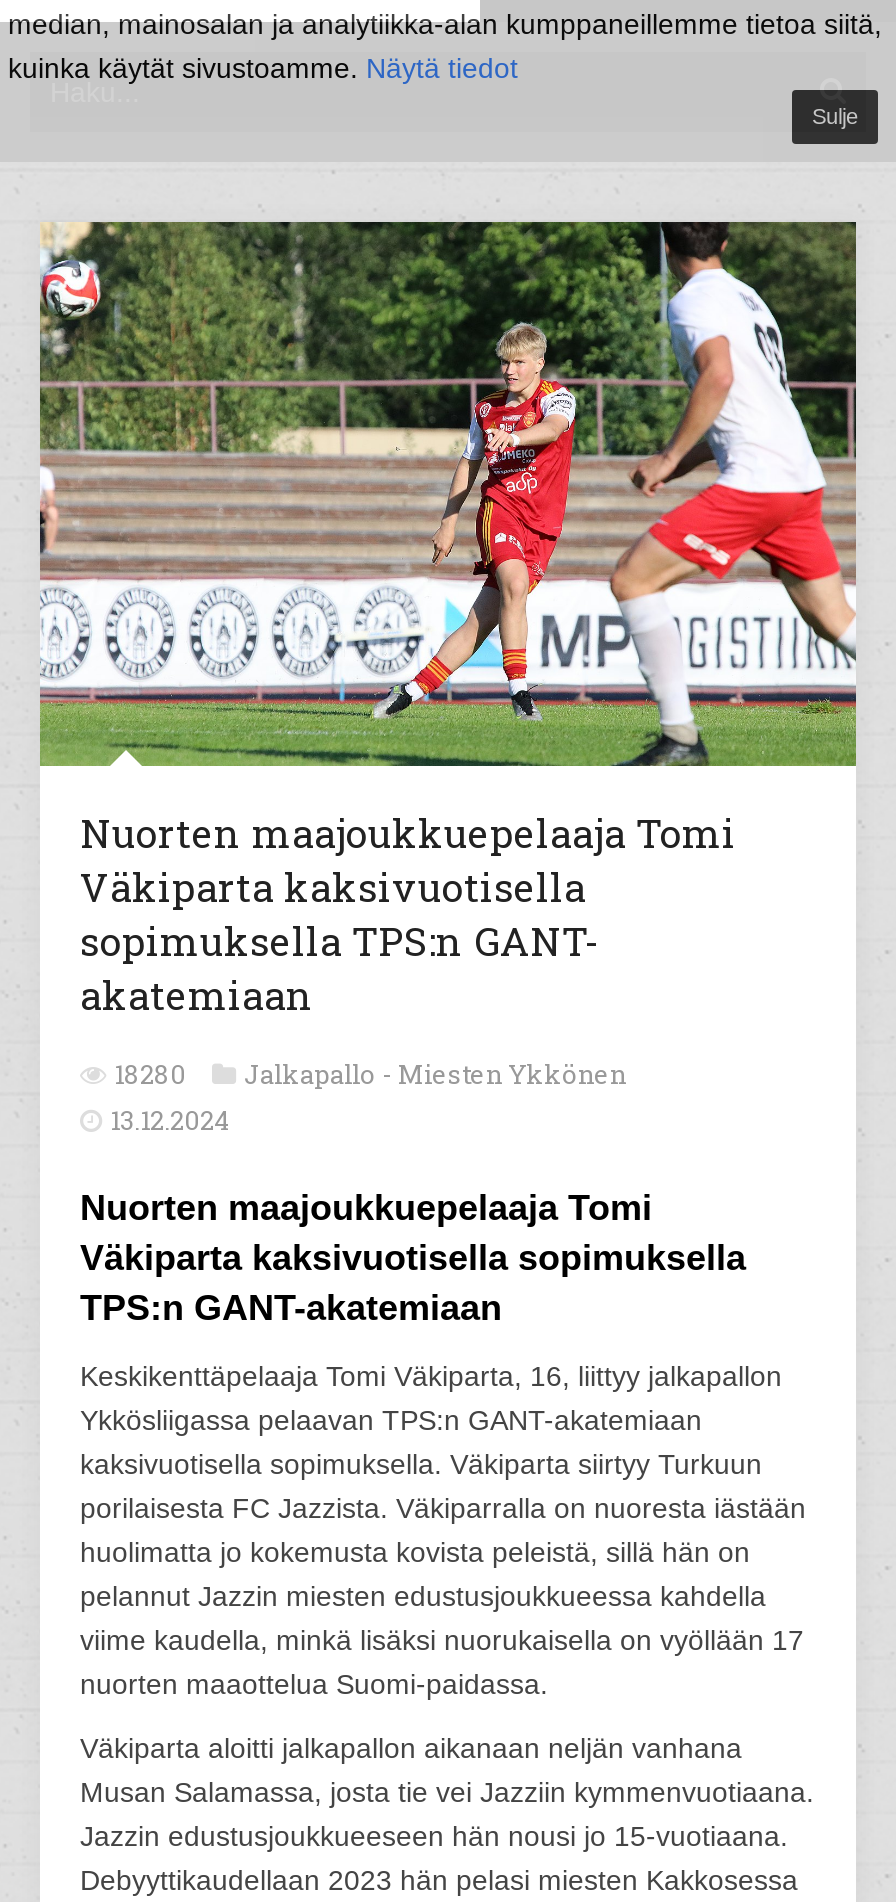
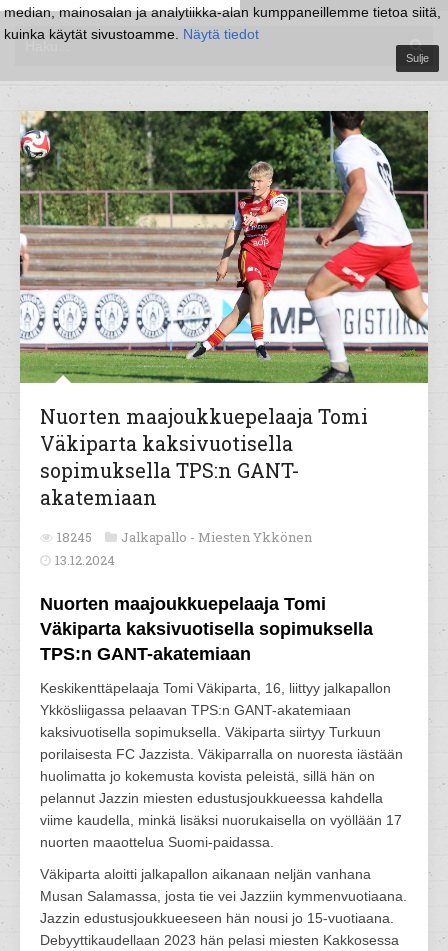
[114,1056,626,1092] 18280 Jalkapallo - Miesten Ykkönen -> [57,528,312,546] 18245 Jalkapallo - Miesten Ykkönen

